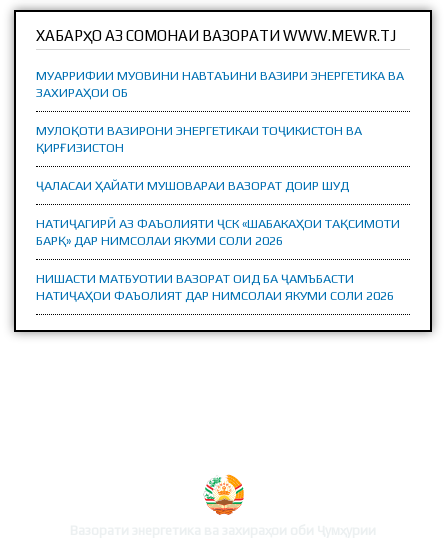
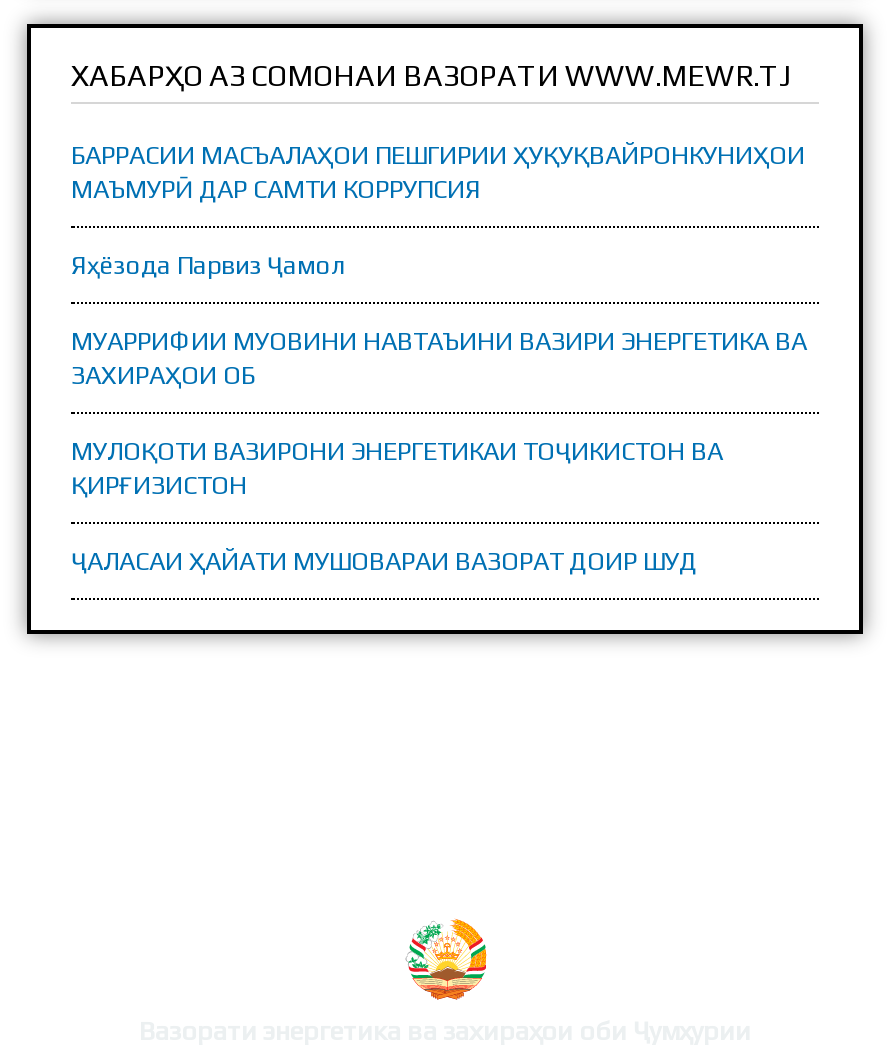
none -> [71,141,805,281] БАРРАСИИ МАСЪАЛАҲОИ ПЕШГИРИИ ҲУҚУҚВАЙРОНКУНИҲОИ | МАЪМУРӢ ДАР САМТИ КОРРУПСИЯ | Яҳёзода Парвиз Ҷамол
moved [36,68,404,193] -> [71,327,807,577]: МУАРРИФИИ МУОВИНИ НАВТАЪИНИ ВАЗИРИ ЭНЕРГЕТИКА ВА | ЗАХИРАҲОИ ОБ | МУЛОҚОТИ ВАЗИРОНИ ЭНЕРГЕТИКАИ ТОҶИКИСТОН ВА | ҚИРҒИЗИСТОН | ҶАЛАСАИ ҲАЙАТИ МУШОВАРАИ ВАЗОРАТ ДОИР ШУД
[36,216,400,303] НАТИҶАГИРӢ АЗ ФАЪОЛИЯТИ ҶСК «ШАБАКАҲОИ ТАҚСИМОТИ | БАРҚ» ДАР НИМСОЛАИ ЯКУМИ СОЛИ 2026 | НИШАСТИ МАТБУОТИИ ВАЗОРАТ ОИД БА ҶАМЪБАСТИ | НАТИҶАҲОИ ФАЪОЛИЯТ ДАР НИМСОЛАИ ЯКУМИ СОЛИ 2026 -> none

